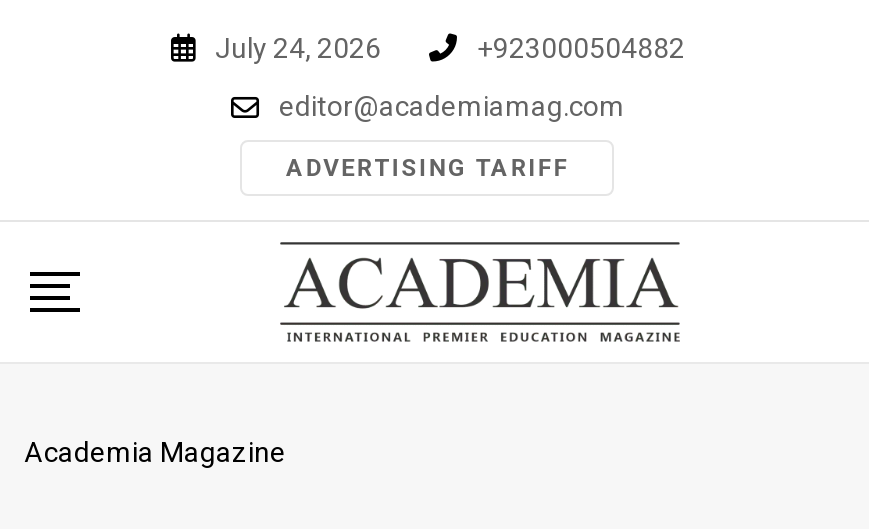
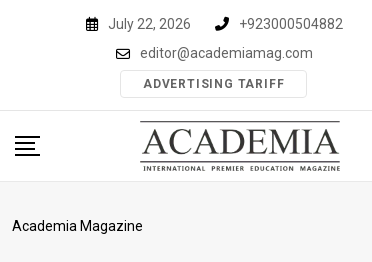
[215,31,381,63] July 24, 2026 -> [107,15,190,31] July 22, 2026

